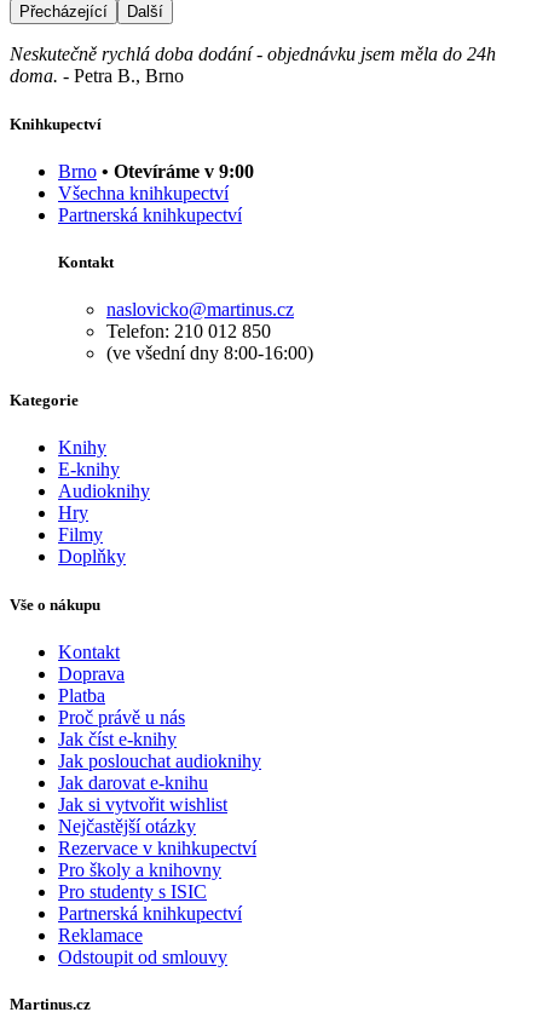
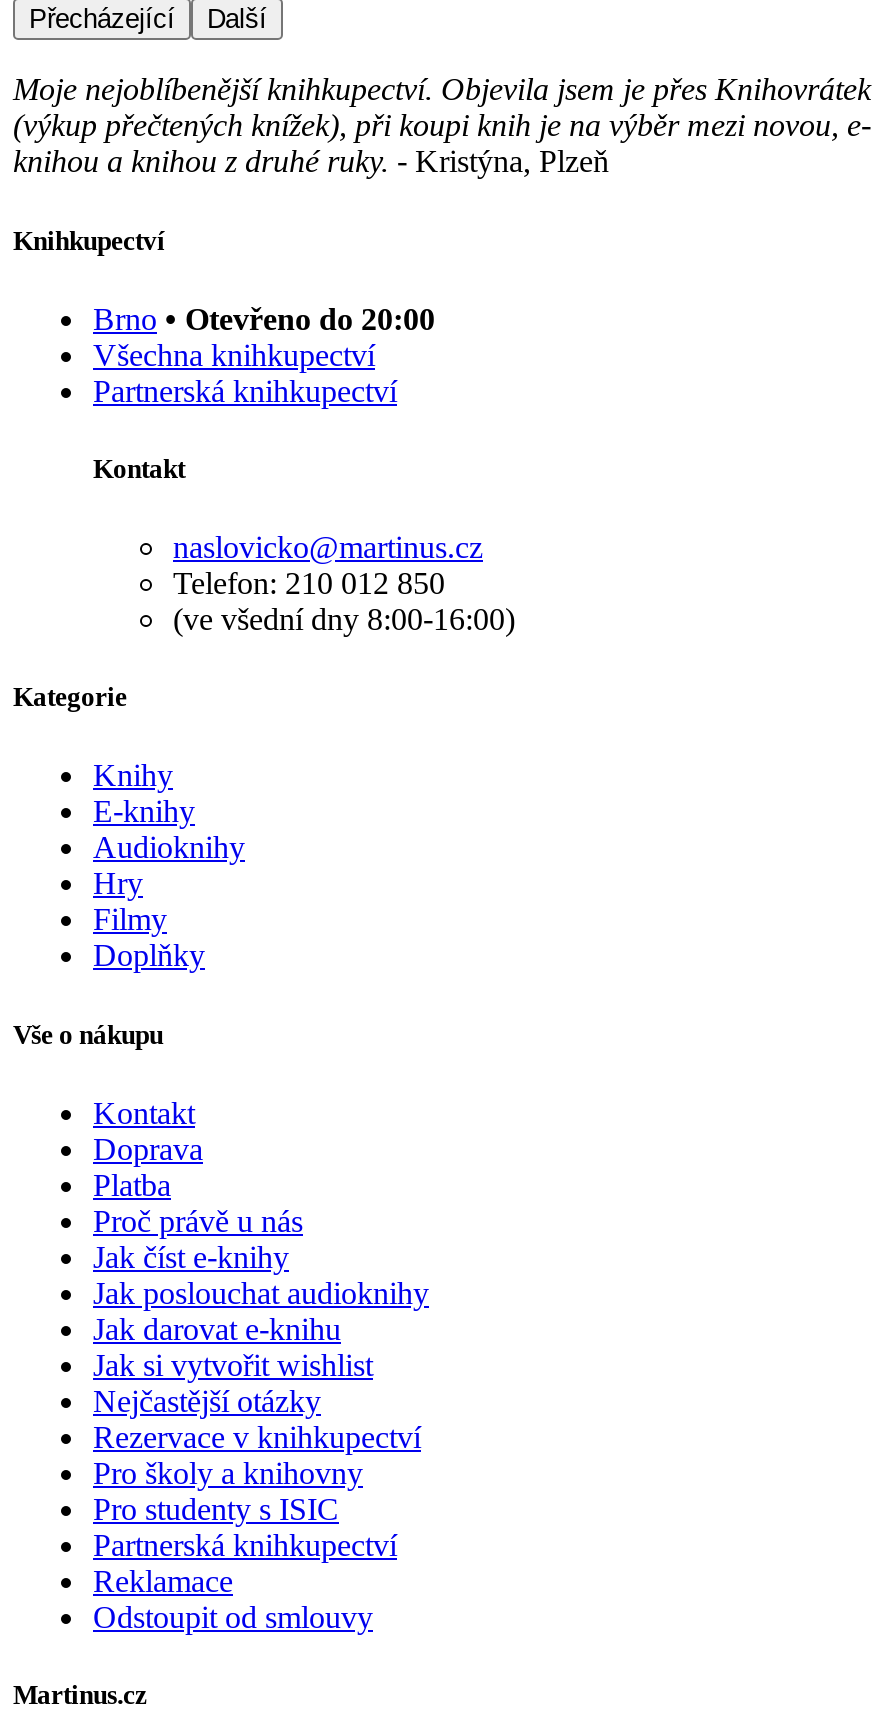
[10,44,496,86] Neskutečně rychlá doba dodání - objednávku jsem měla do 24h | doma. - Petra B., Brno -> [13,73,871,179] Moje nejoblíbenější knihkupectví. Objevila jsem je přes Knihovrátek | (výkup přečtených knížek), při koupi knih je na výběr mezi novou, e- | knihou a knihou z druhé ruky. - Kristýna, Plzeň
[58,161,254,181] Brno • Otevíráme v 9:00 -> [93,301,435,335] Brno • Otevřeno do 20:00

